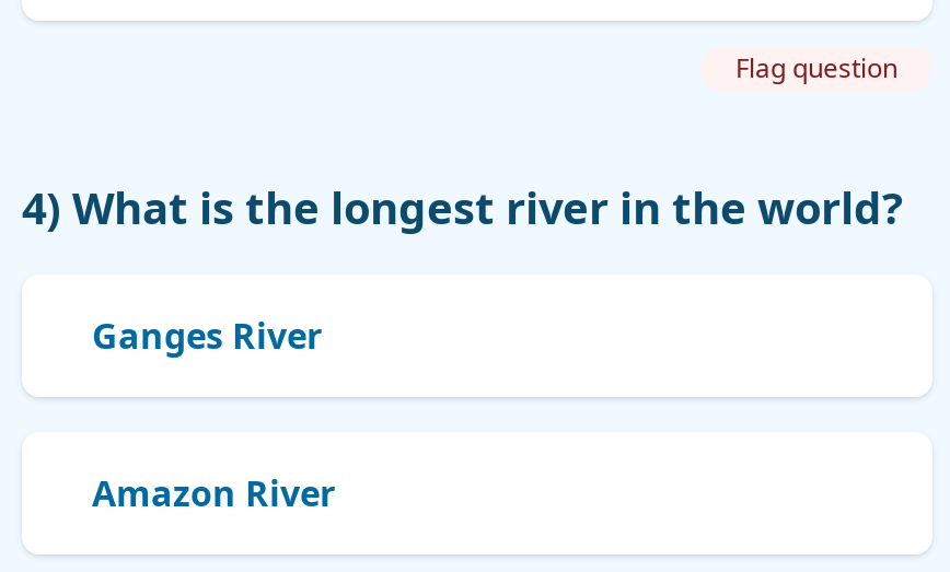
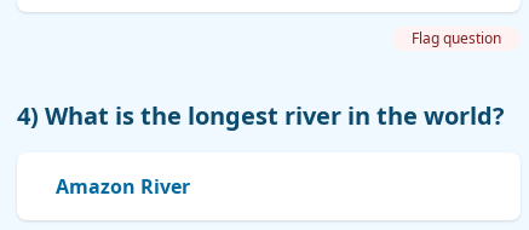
[92,312,322,360] Ganges River -> none

